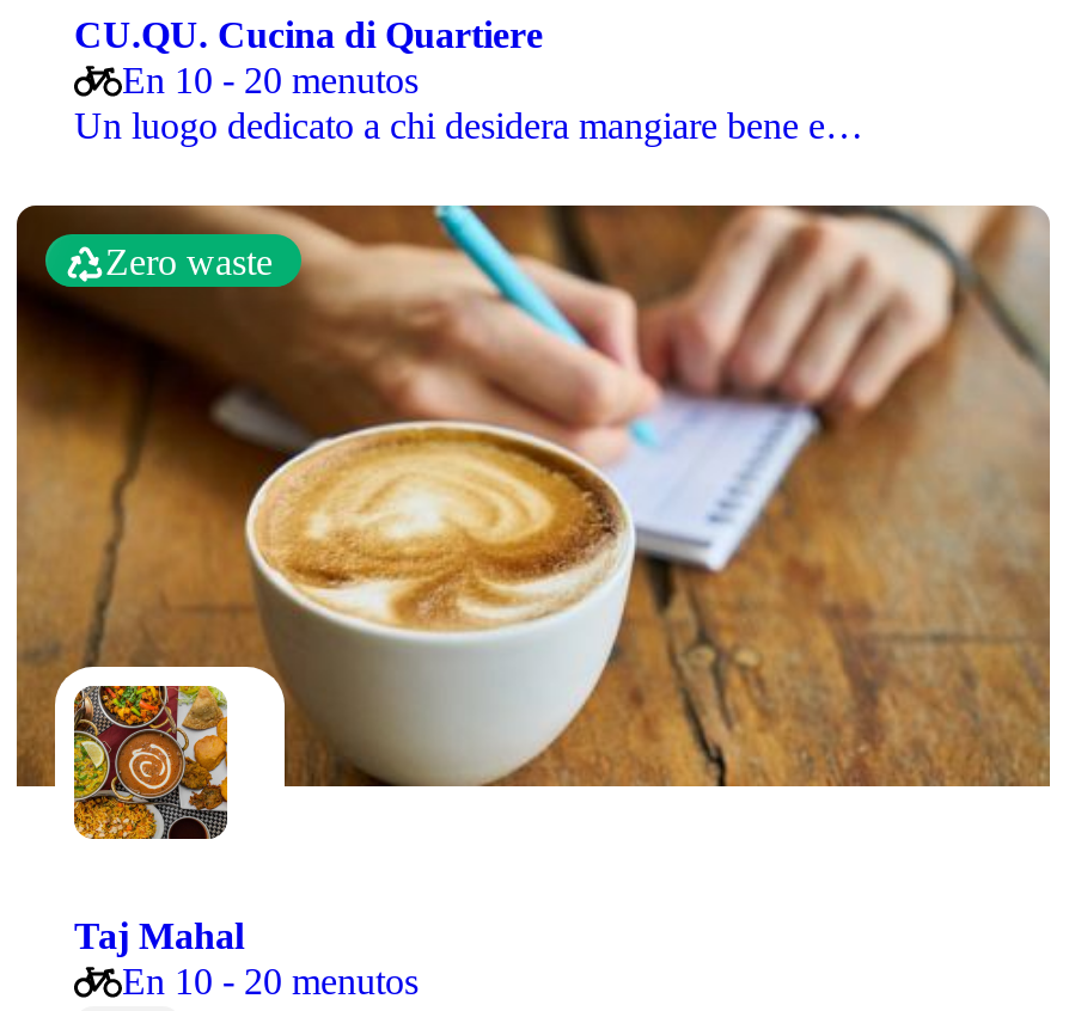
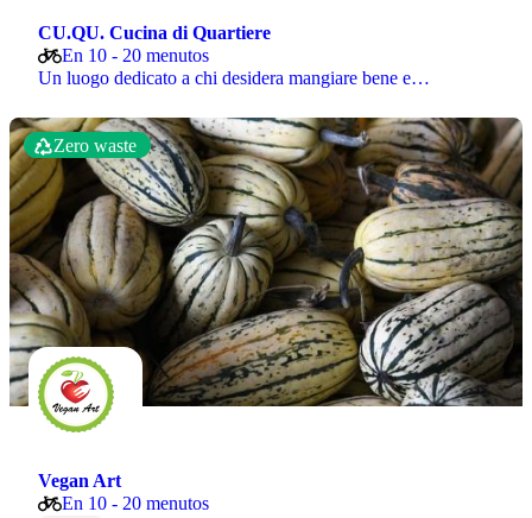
[14,203,1052,957] [image] | Taj Mahal -> [8,116,524,491] [image] | Vegan Art

